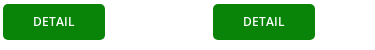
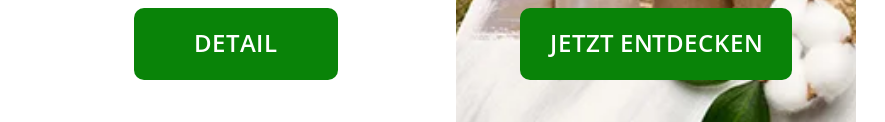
[243,13,285,30] DETAIL -> none
none -> [550,26,762,60] JETZT ENTDECKEN

